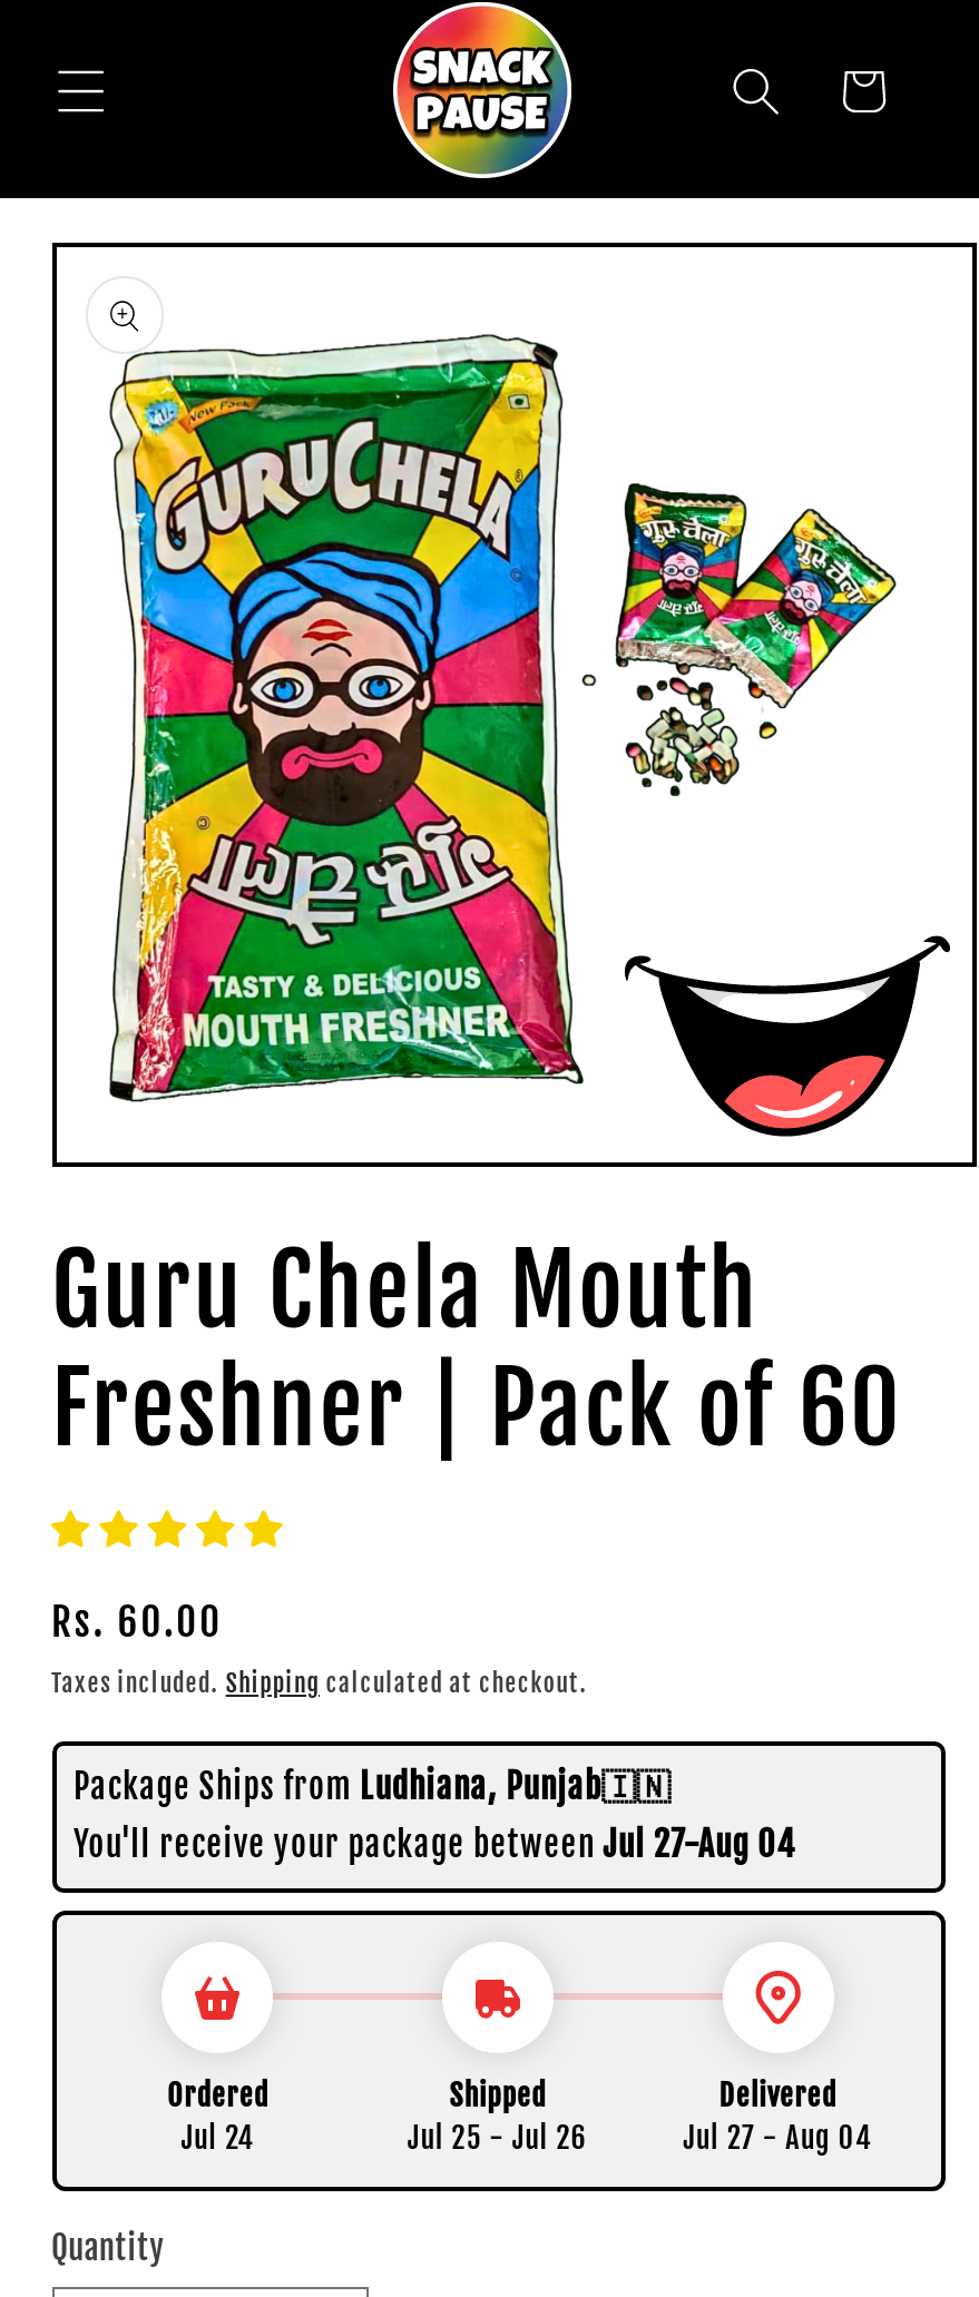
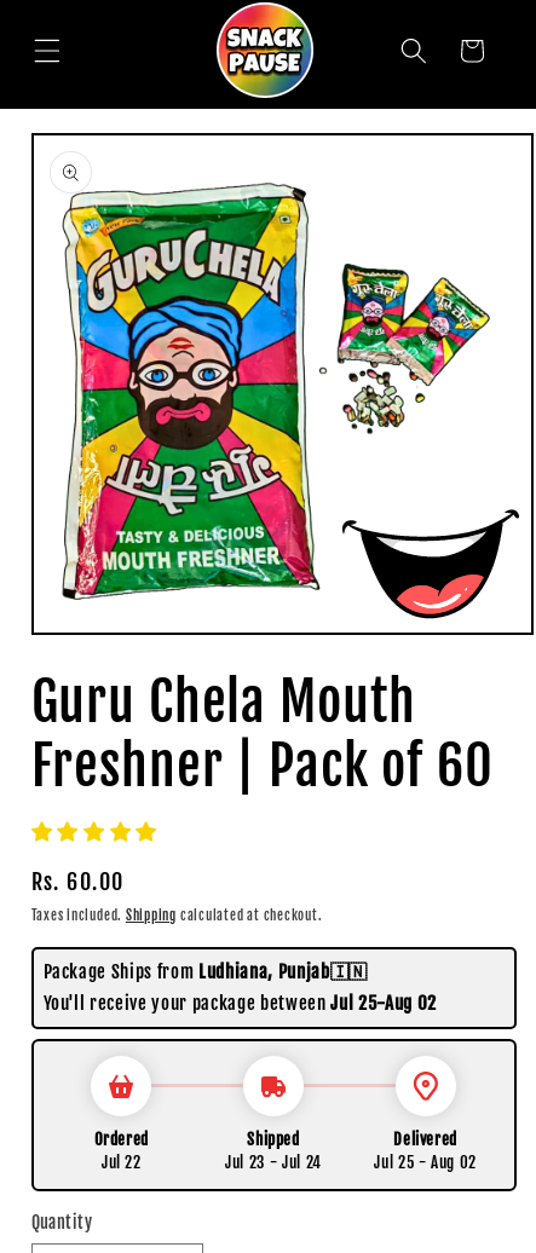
[74,1823,796,1865] You'll receive your package between Jul 27-Aug 04 -> [43,991,437,1014] You'll receive your package between Jul 25-Aug 02
[181,2119,255,2155] Jul 24 -> [101,1152,141,1172] Jul 22
[408,2119,588,2155] Jul 25 - Jul 26 -> [225,1152,322,1172] Jul 23 - Jul 24
[683,2119,872,2155] Jul 27 - Aug 04 -> [374,1152,477,1172] Jul 25 - Aug 02

